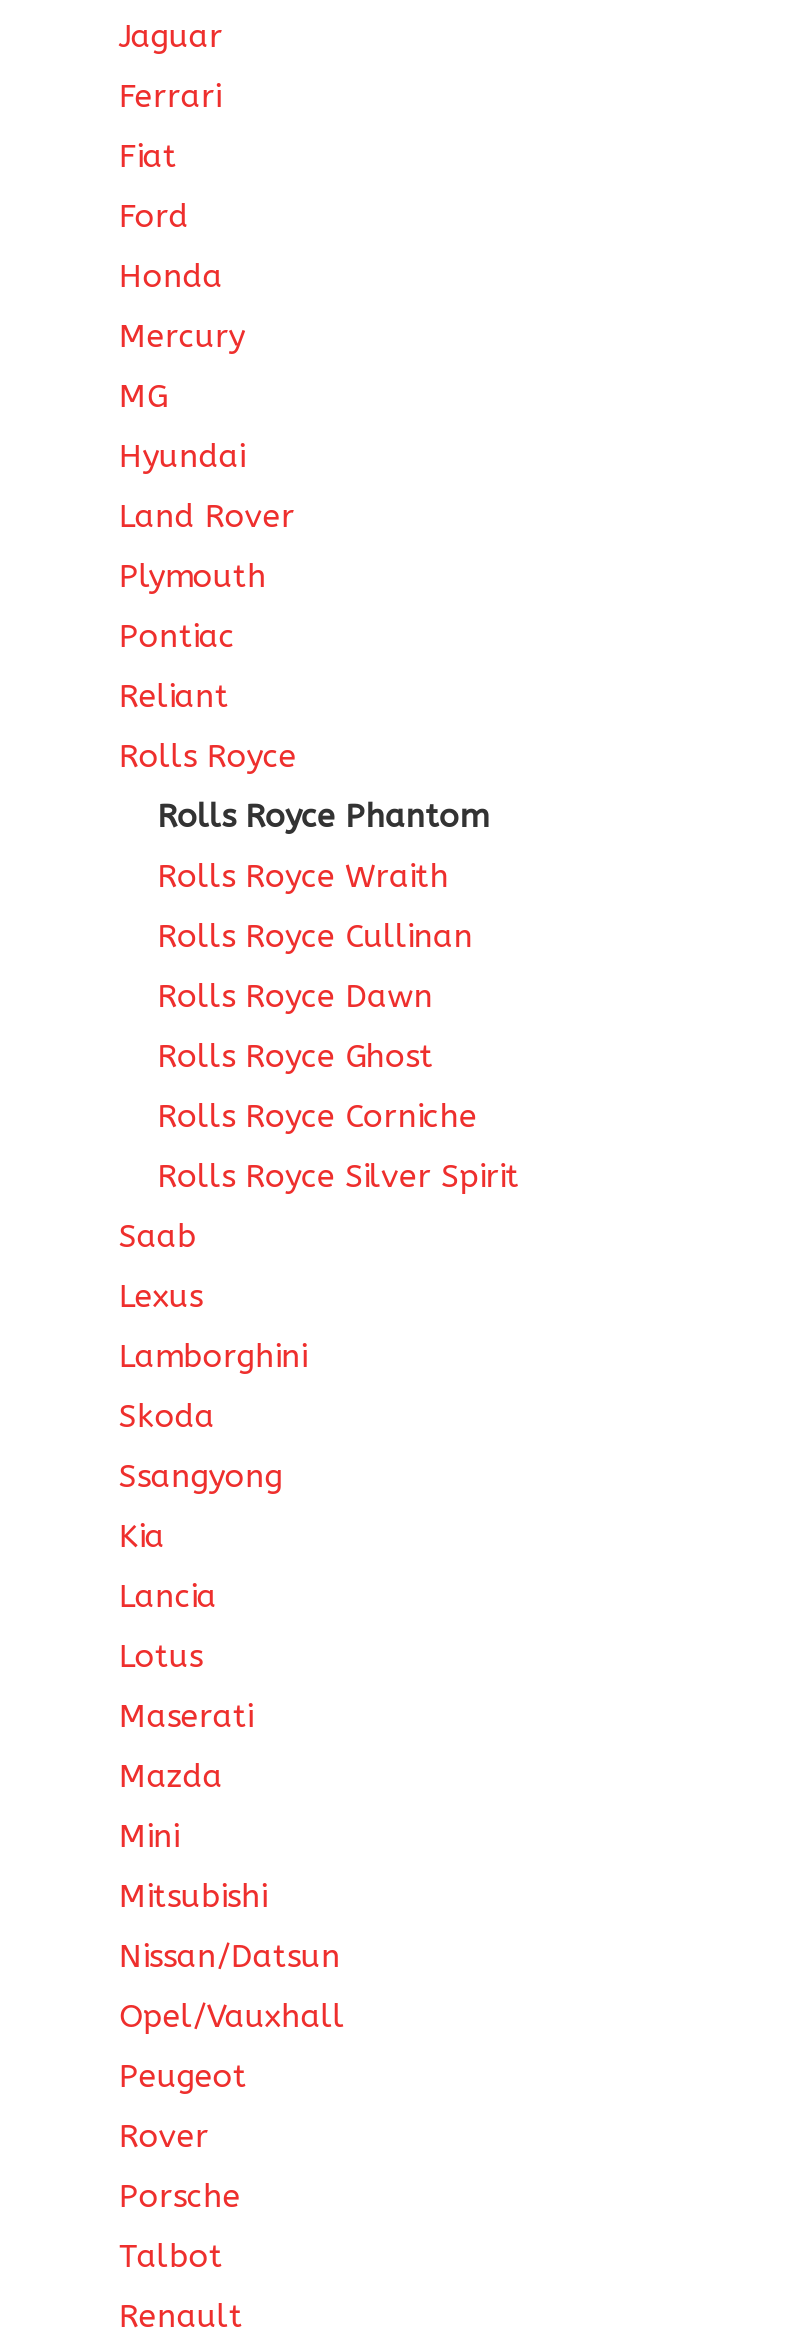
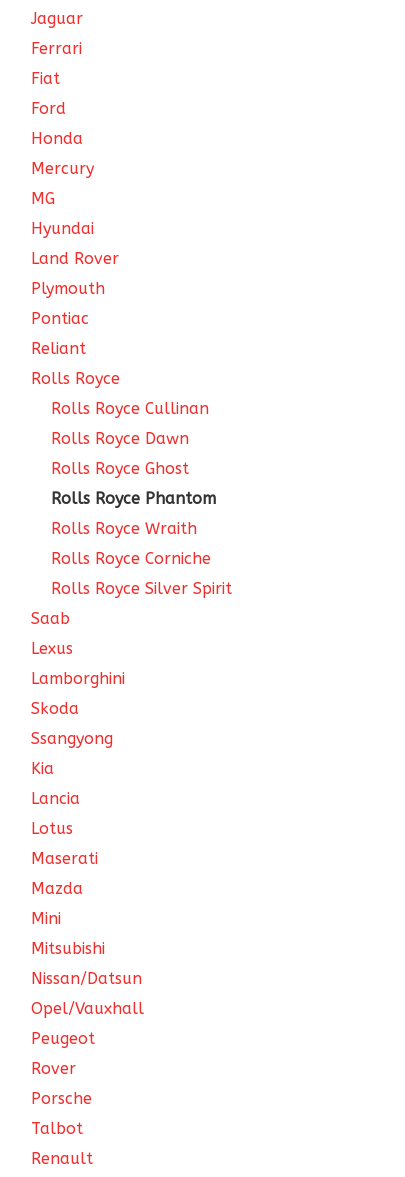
moved [157,796,487,894] -> [51,489,216,538]: Rolls Royce Phantom | Rolls Royce Wraith
moved [157,916,473,1074] -> [51,399,209,478]: Rolls Royce Cullinan | Rolls Royce Dawn | Rolls Royce Ghost

